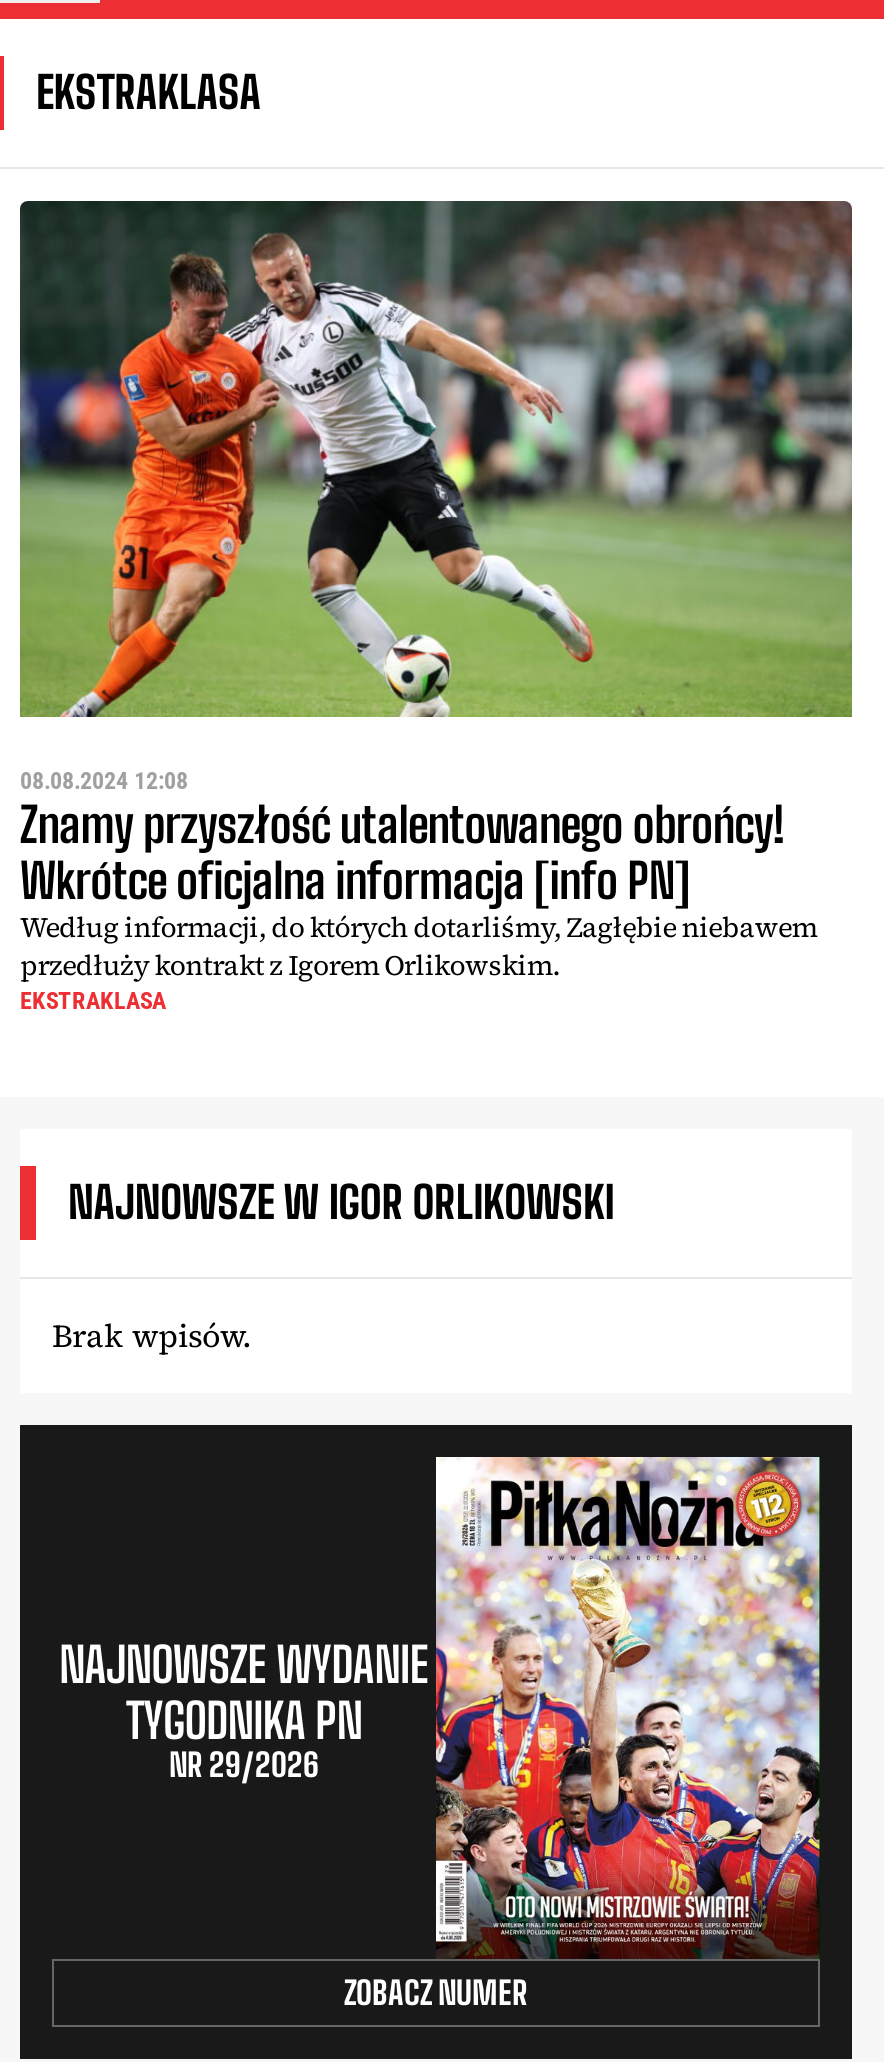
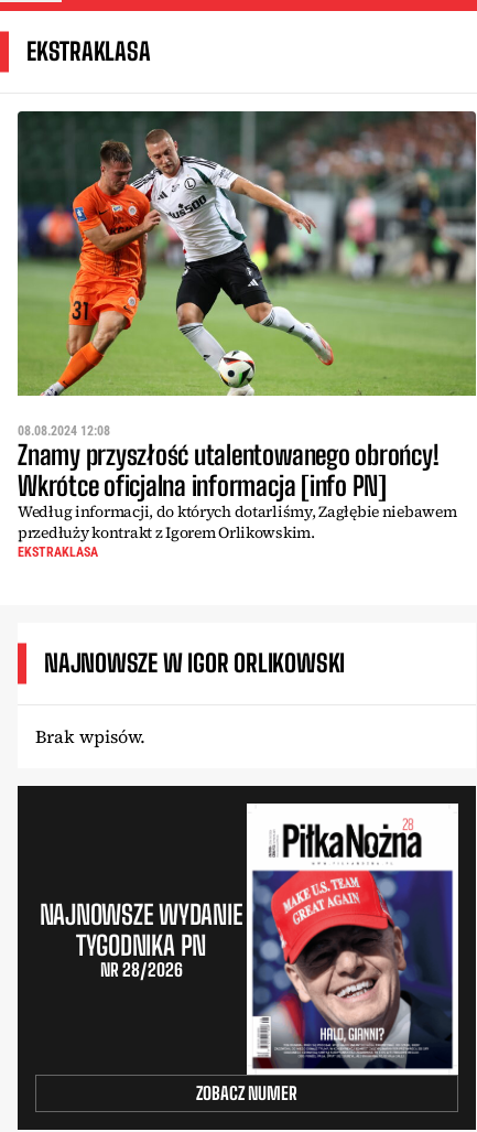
[434,1455,822,1957] [image] -> [246,802,459,1076] [image]
[169,1745,319,1783] NR 29/2026 -> [100,959,182,980] NR 28/2026

